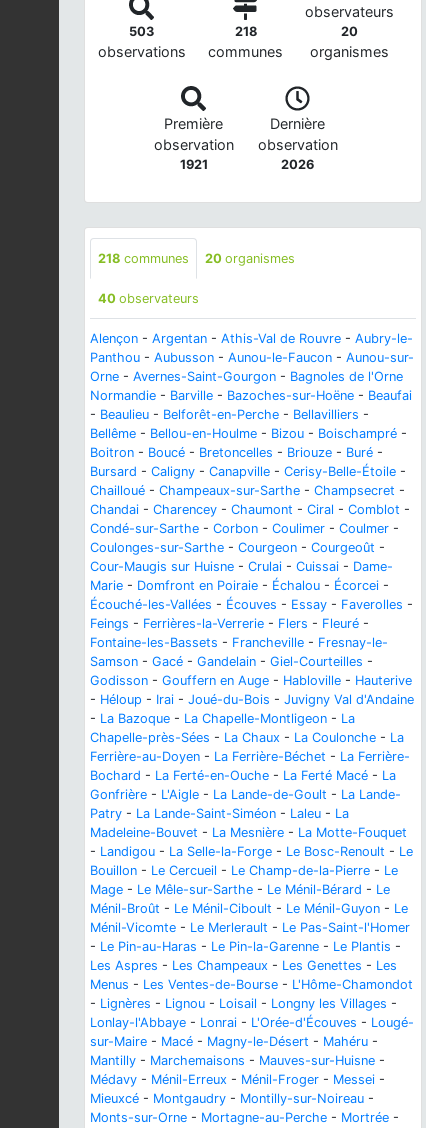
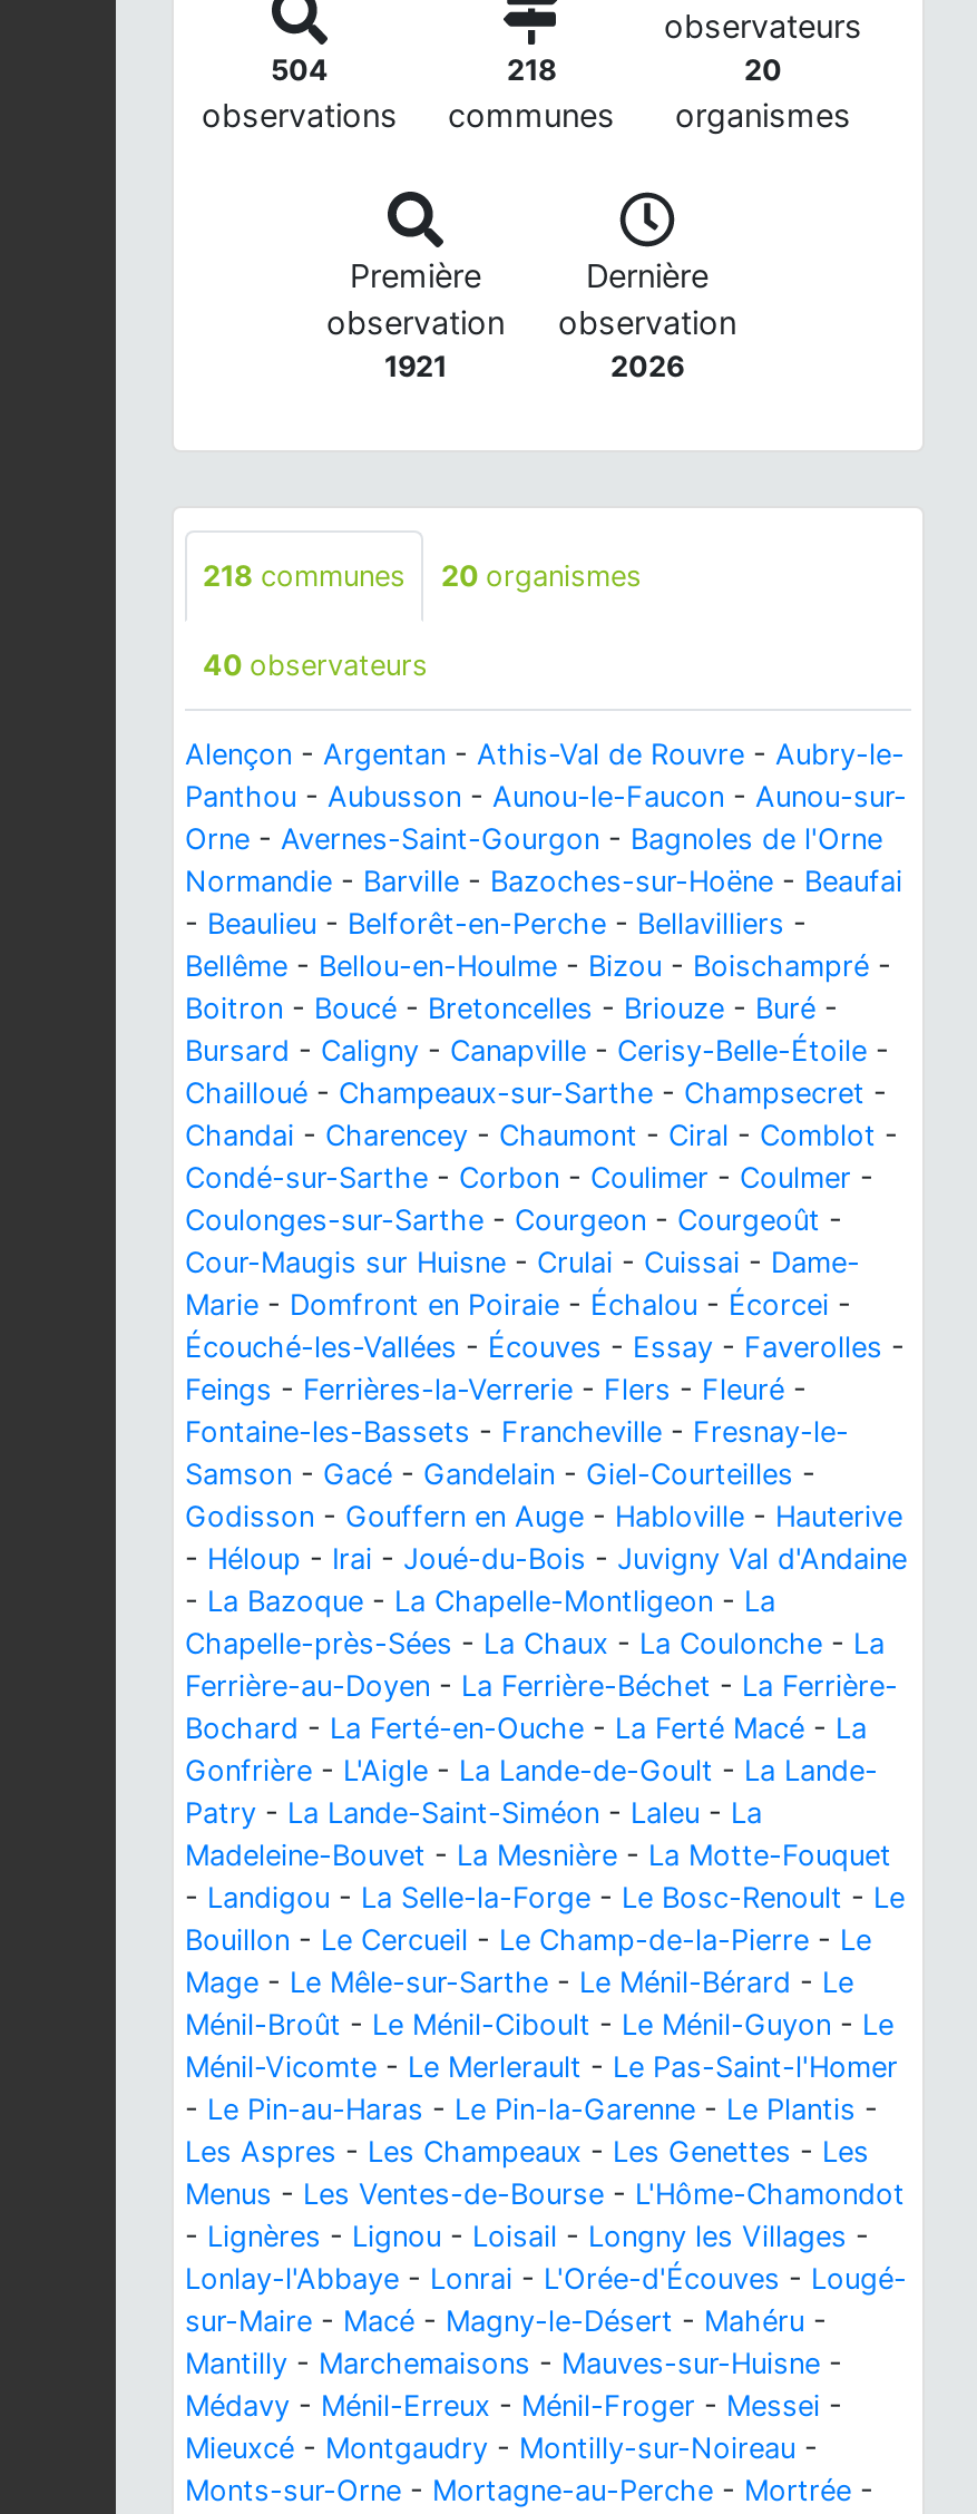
[129,24,154,39] 503 -> [271,53,329,86] 504

